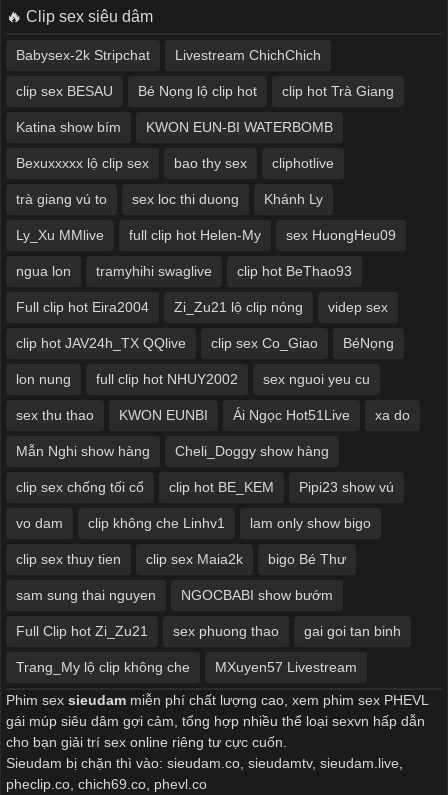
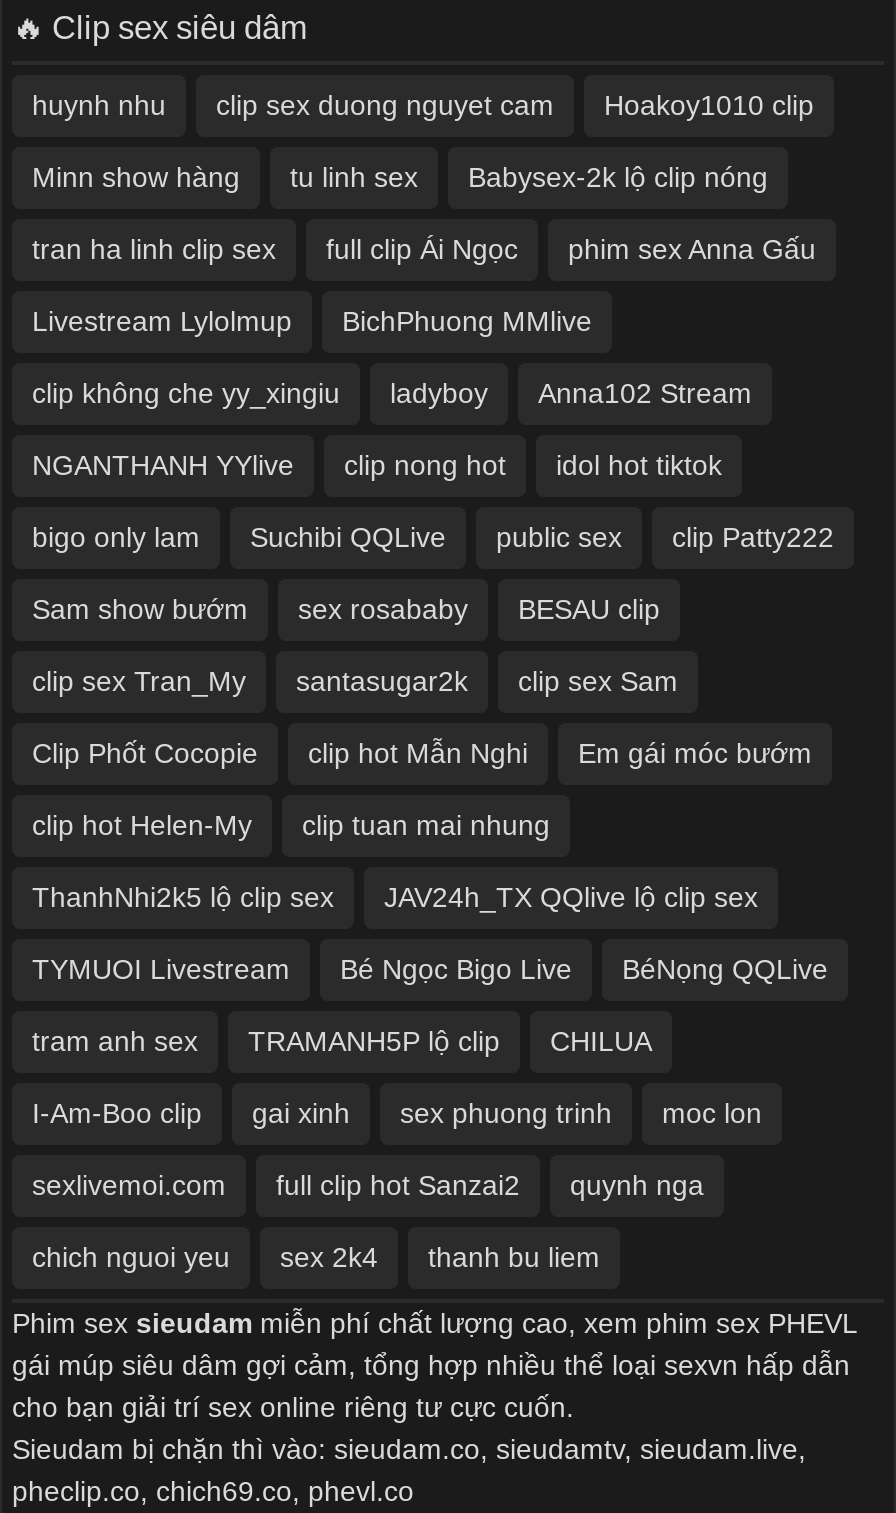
[16,47,410,675] Babysex-2k Stripchat | Livestream ChichChich | clip sex BESAU | Bé Nọng lộ clip hot | clip hot Trà Giang | Katina show bím | KWON EUN-BI WATERBOMB | Bexuxxxxx lộ clip sex | bao thy sex | cliphotlive | trà giang vú to | sex loc thi duong | Khánh Ly | Ly_Xu MMlive | full clip hot Helen-My | sex HuongHeu09 | ngua lon | tramyhihi swaglive | clip hot BeThao93 | Full clip hot Eira2004 | Zi_Zu21 lộ clip nóng | videp sex | clip hot JAV24h_TX QQlive | clip sex Co_Giao | BéNọng | lon nung | full clip hot NHUY2002 | sex nguoi yeu cu | sex thu thao | KWON EUNBI | Ái Ngọc Hot51Live | xa do | Mẫn Nghi show hàng | Cheli_Doggy show hàng | clip sex chống tối cổ | clip hot BE_KEM | Pipi23 show vú | vo dam | clip không che Linhv1 | lam only show bigo | clip sex thuy tien | clip sex Maia2k | bigo Bé Thư | sam sung thai nguyen | NGOCBABI show bướm | Full Clip hot Zi_Zu21 | sex phuong thao | gai goi tan binh | Trang_My lộ clip không che | MXuyen57 Livestream -> [32,90,834,1274] huynh nhu | clip sex duong nguyet cam | Hoakoy1010 clip | Minn show hàng | tu linh sex | Babysex-2k lộ clip nóng | tran ha linh clip sex | full clip Ái Ngọc | phim sex Anna Gấu | Livestream Lylolmup | BichPhuong MMlive | clip không che yy_xingiu | ladyboy | Anna102 Stream | NGANTHANH YYlive | clip nong hot | idol hot tiktok | bigo only lam | Suchibi QQLive | public sex | clip Patty222 | Sam show bướm | sex rosababy | BESAU clip | clip sex Tran_My | santasugar2k | clip sex Sam | Clip Phốt Cocopie | clip hot Mẫn Nghi | Em gái móc bướm | clip hot Helen-My | clip tuan mai nhung | ThanhNhi2k5 lộ clip sex | JAV24h_TX QQlive lộ clip sex | TYMUOI Livestream | Bé Ngọc Bigo Live | BéNọng QQLive | tram anh sex | TRAMANH5P lộ clip | CHILUA | I-Am-Boo clip | gai xinh | sex phuong trinh | moc lon | sexlivemoi.com | full clip hot Sanzai2 | quynh nga | chich nguoi yeu | sex 2k4 | thanh bu liem

